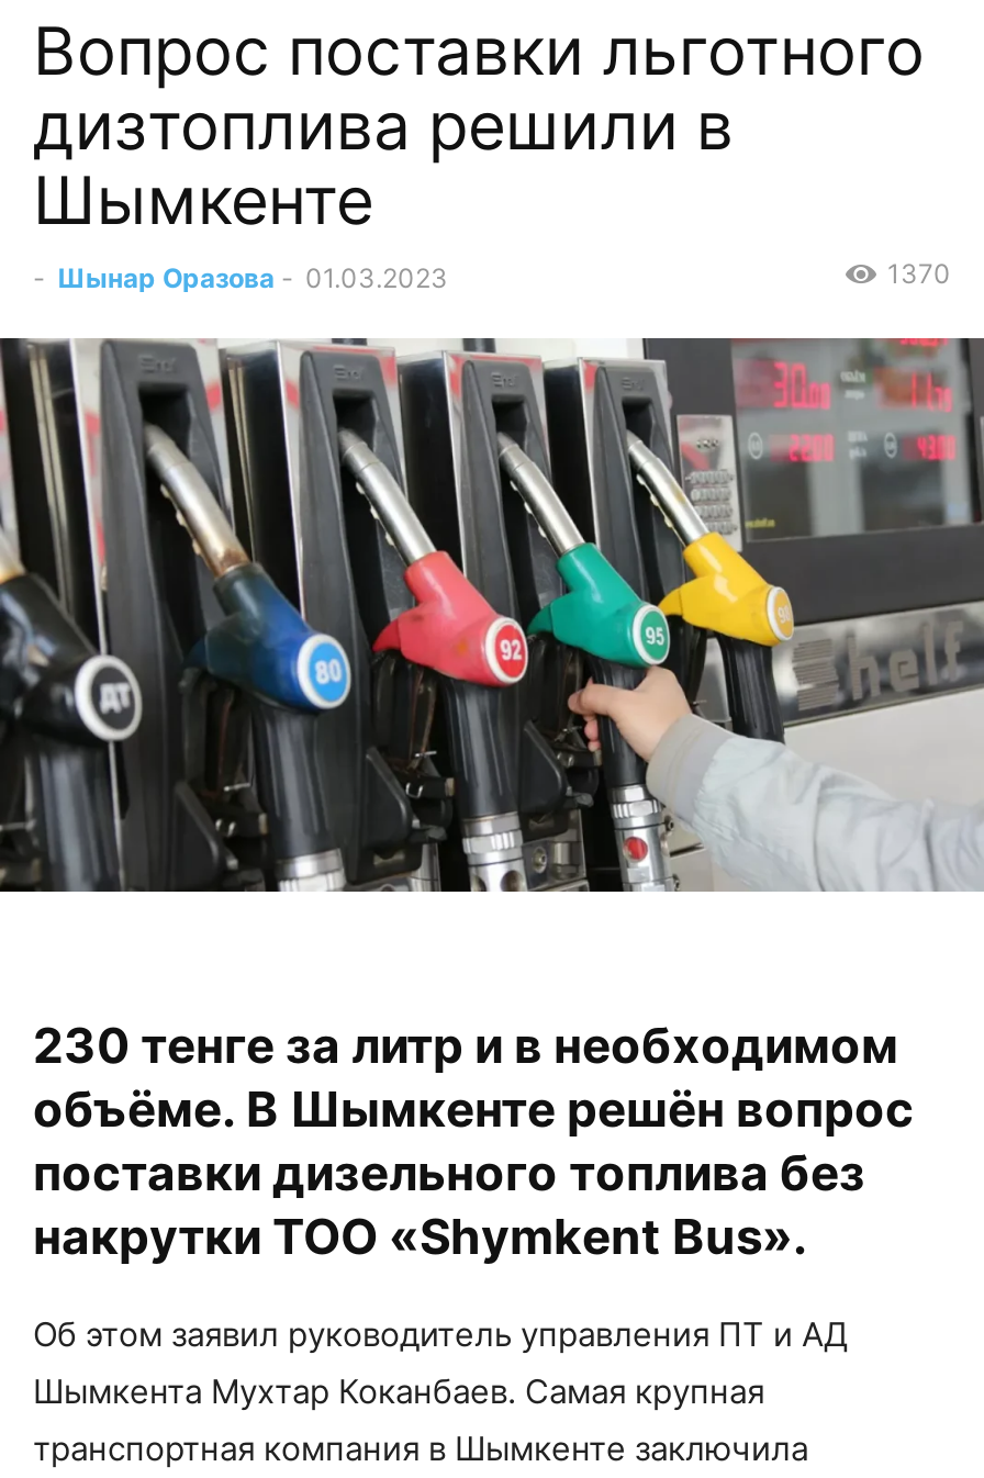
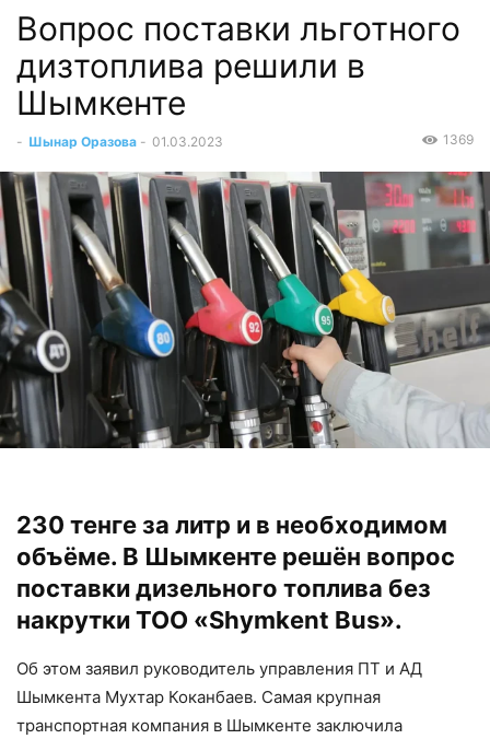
[887,257,951,290] 1370 -> [443,131,474,148] 1369

